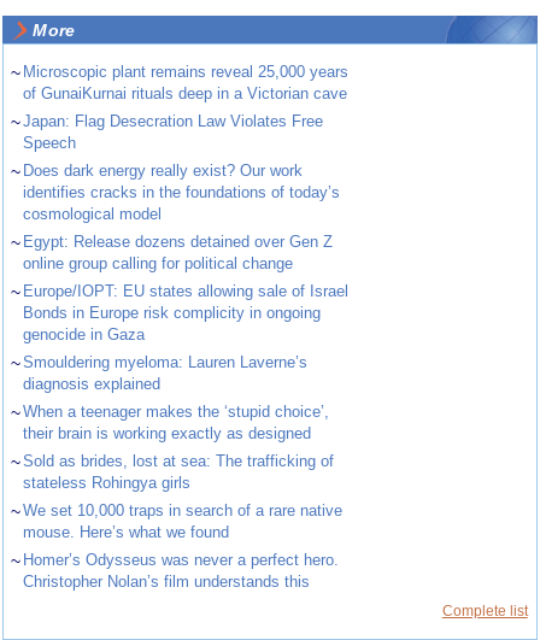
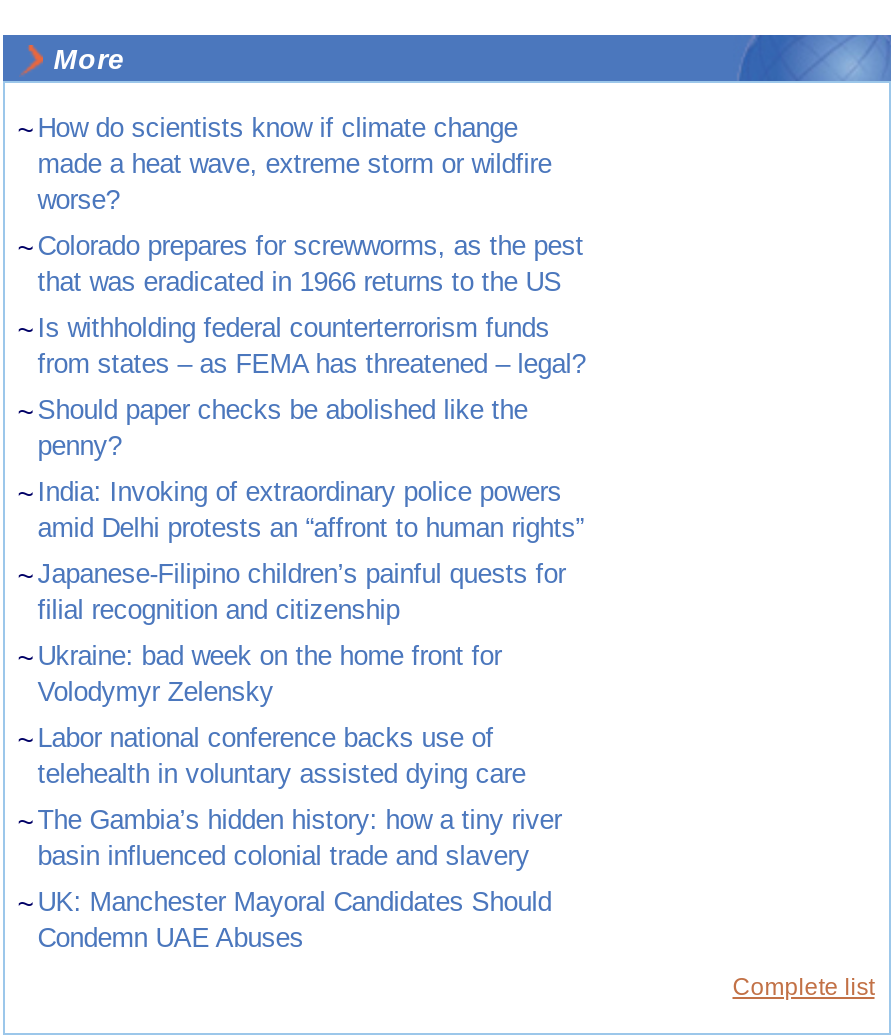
[11,63,349,103] ~ Microscopic plant remains reveal 25,000 years | of GunaiKurnai rituals deep in a Victorian cave -> [17,114,551,216] ~ How do scientists know if climate change | made a heat wave, extreme storm or wildfire | worse?
[11,113,323,152] ~ Japan: Flag Desecration Law Violates Free | Speech -> [17,232,583,298] ~ Colorado prepares for screwworms, as the pest | that was eradicated in 1966 returns to the US
[11,162,340,224] ~ Does dark energy really exist? Our work | identifies cracks in the foundations of today’s | cosmological model -> [17,314,585,380] ~ Is withholding federal counterterrorism funds | from states – as FEMA has threatened – legal?
[11,233,333,273] ~ Egypt: Release dozens detained over Gen Z | online group calling for political change -> [17,396,527,462] ~ Should paper checks be abolished like the | penny?
[11,283,349,344] ~ Europe/IOPT: EU states allowing sale of Israel | Bonds in Europe risk complicity in ongoing | genocide in Gaza -> [17,478,583,544] ~ India: Invoking of extraordinary police powers | amid Delhi protests an “affront to human rights”
[11,354,308,394] ~ Smouldering myeloma: Lauren Laverne’s | diagnosis explained -> [17,560,565,626] ~ Japanese-Filipino children’s painful quests for | filial recognition and citizenship
[11,403,329,443] ~ When a teenager makes the ‘stupid choice’, | their brain is working exactly as designed -> [17,642,501,708] ~ Ukraine: bad week on the home front for | Volodymyr Zelensky
[11,453,334,492] ~ Sold as brides, lost at sea: The trafficking of | stateless Rohingya girls -> [17,724,525,790] ~ Labor national conference backs use of | telehealth in voluntary assisted dying care
[11,502,343,542] ~ We set 10,000 traps in search of a rare native | mouse. Here’s what we found -> [17,806,561,872] ~ The Gambia’s hidden history: how a tiny river | basin influenced colonial trade and slavery
[11,551,339,591] ~ Homer’s Odysseus was never a perfect hero. | Christopher Nolan’s film understands this -> [17,888,551,954] ~ UK: Manchester Mayoral Candidates Should | Condemn UAE Abuses

